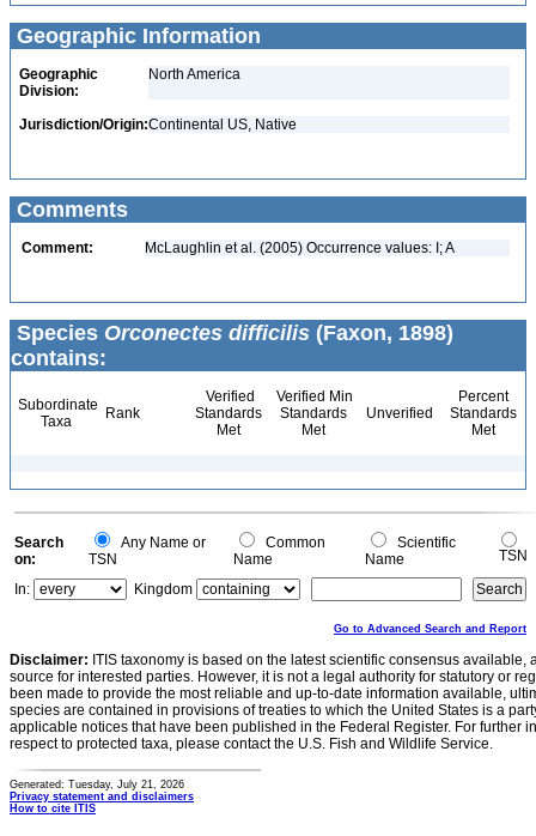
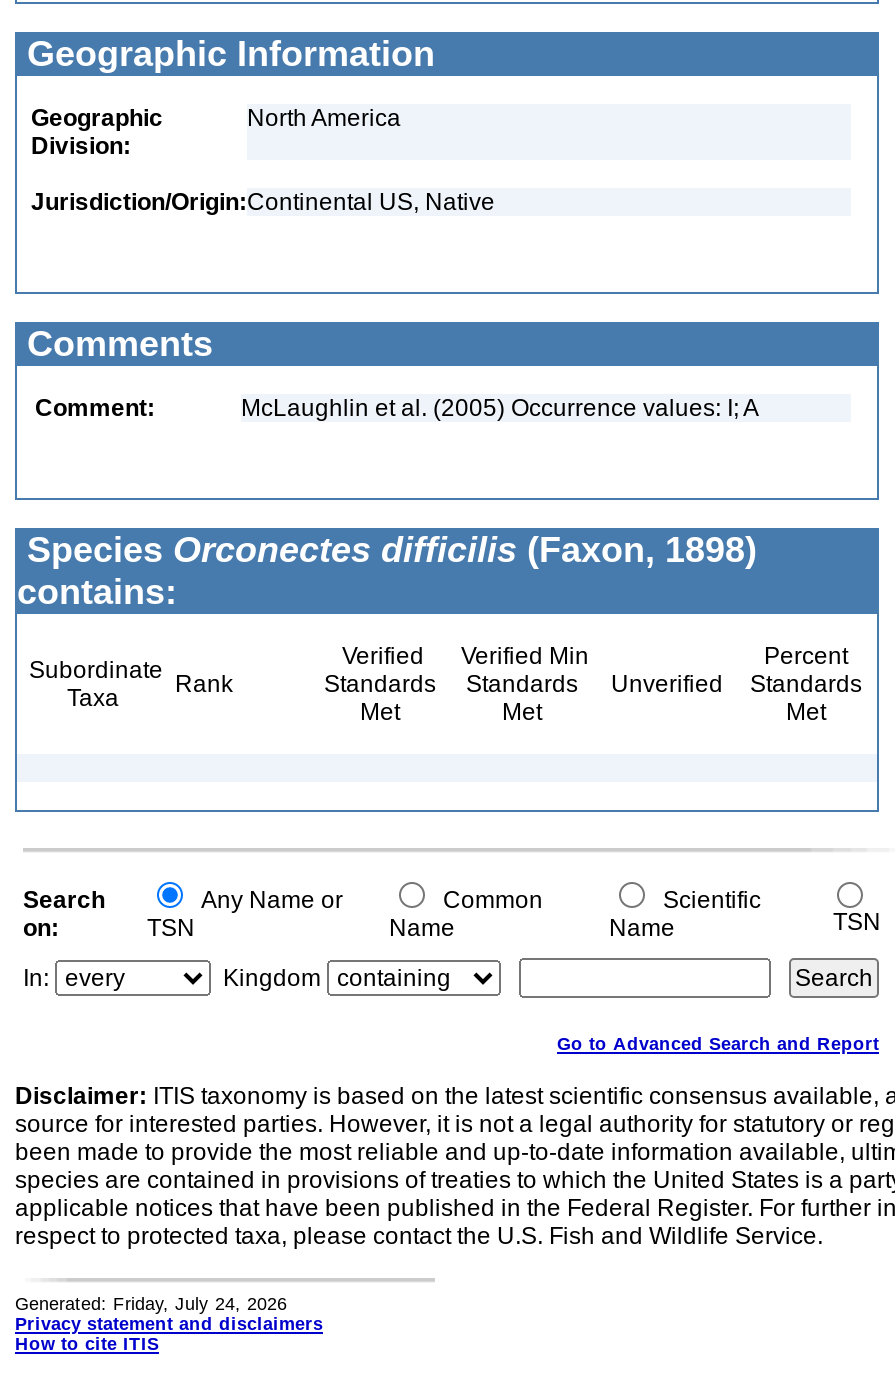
[10,779,184,790] Generated: Tuesday, July 21, 2026 -> [15,1294,287,1314] Generated: Friday, July 24, 2026

